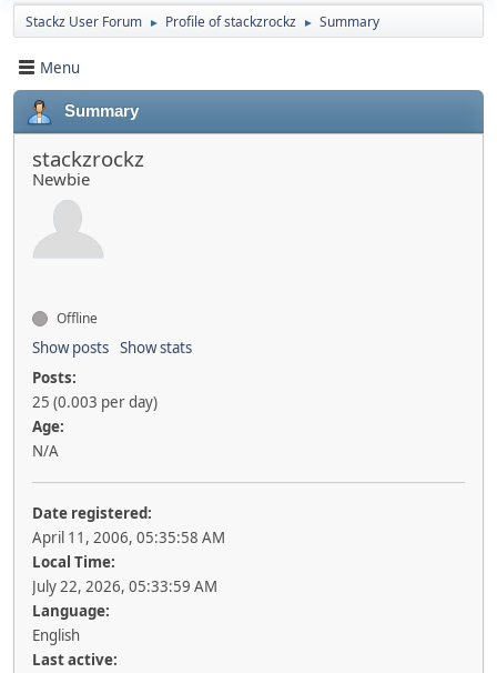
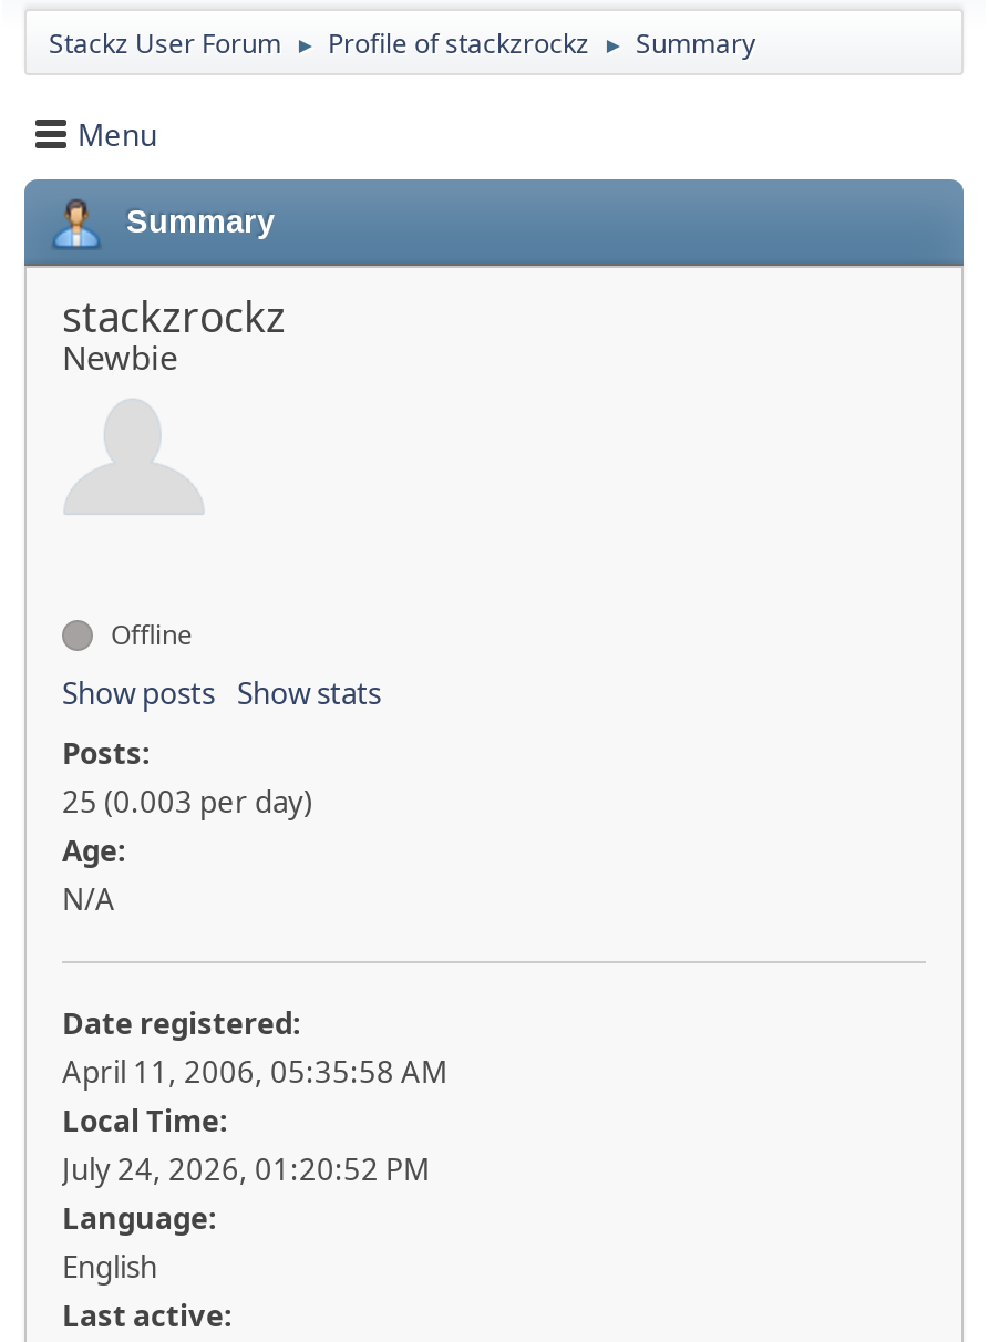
[32,576,217,596] July 22, 2026, 05:33:59 AM -> [62,1149,430,1189] July 24, 2026, 01:20:52 PM

